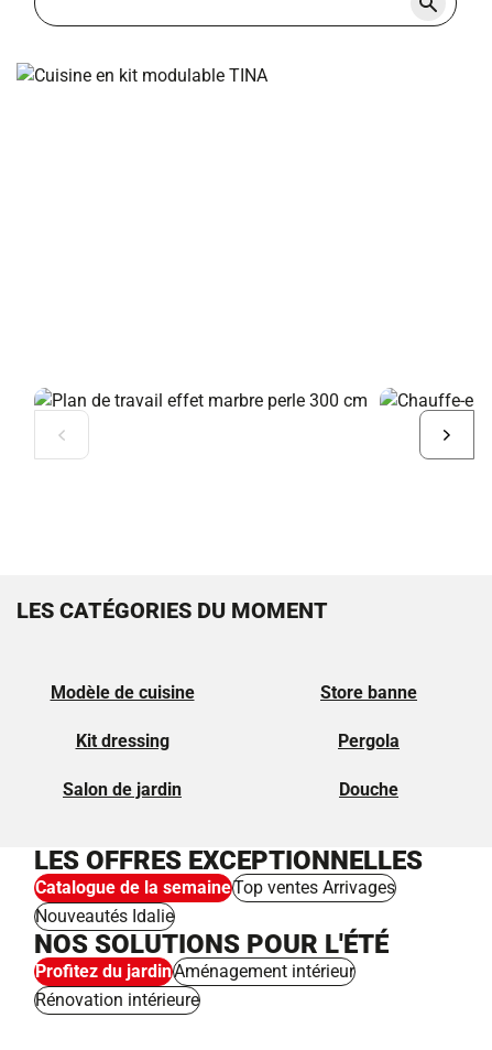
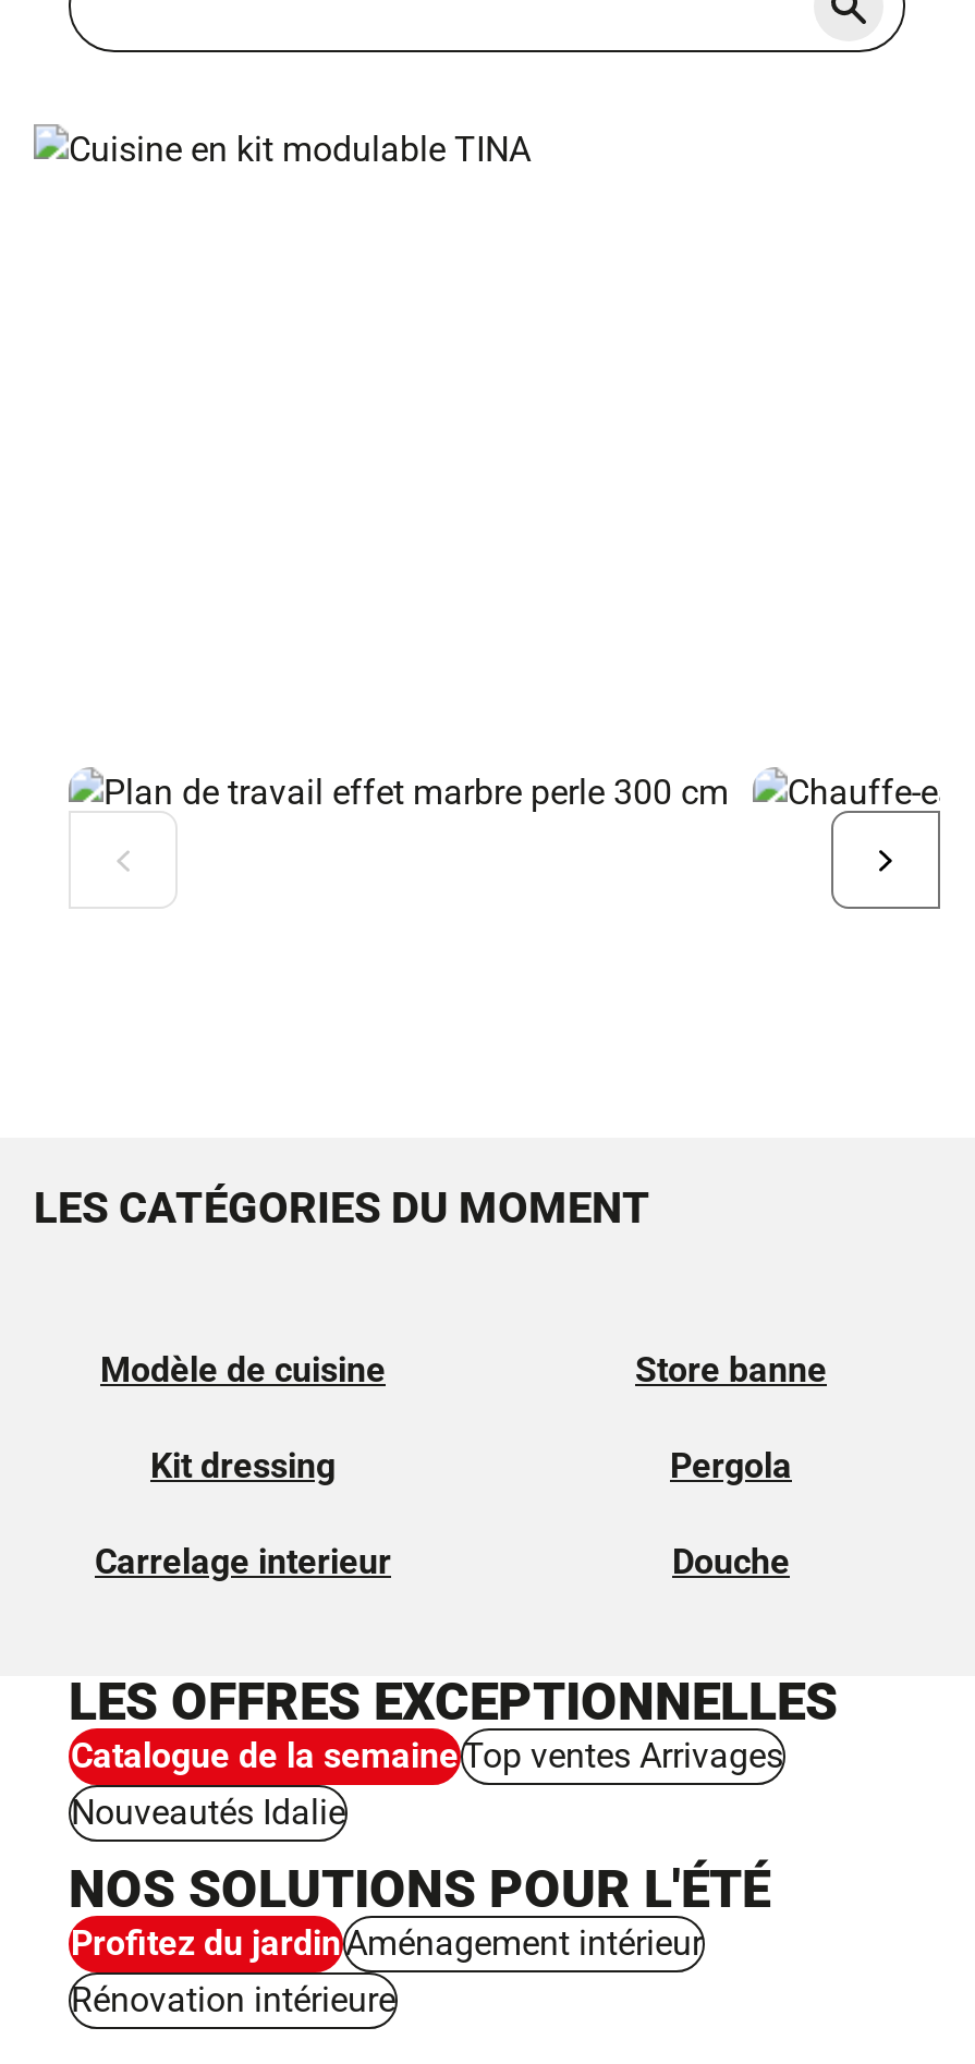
[63,779,182,800] Salon de jardin -> [95,1541,391,1582] Carrelage interieur

